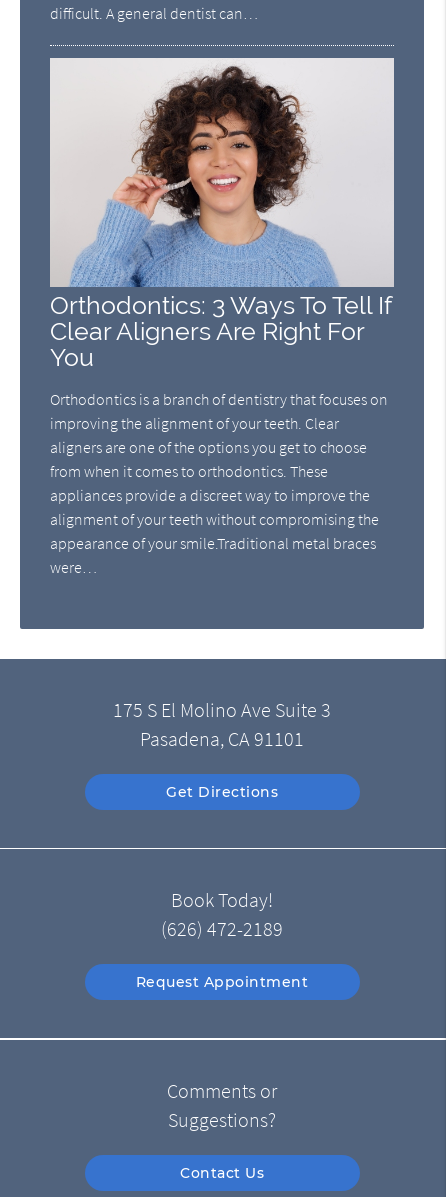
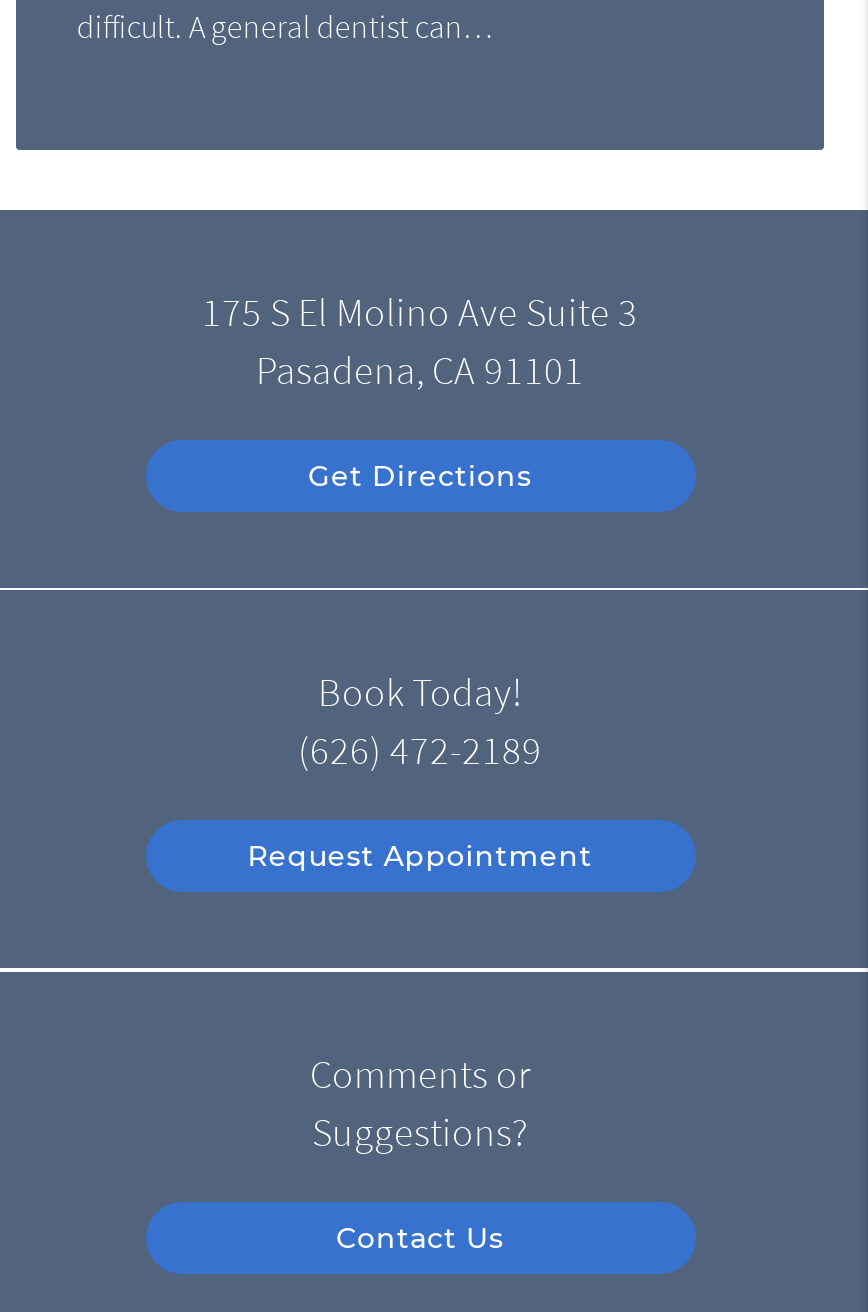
[49,57,395,577] [image] | Orthodontics: 3 Ways To Tell If | Clear Aligners Are Right For | You | Orthodontics is a branch of dentistry that focuses on | improving the alignment of your teeth. Clear | aligners are one of the options you get to choose | from when it comes to orthodontics. These | appliances provide a discreet way to improve the | alignment of your teeth without compromising the | appearance of your smile.Traditional metal braces | were… -> none

